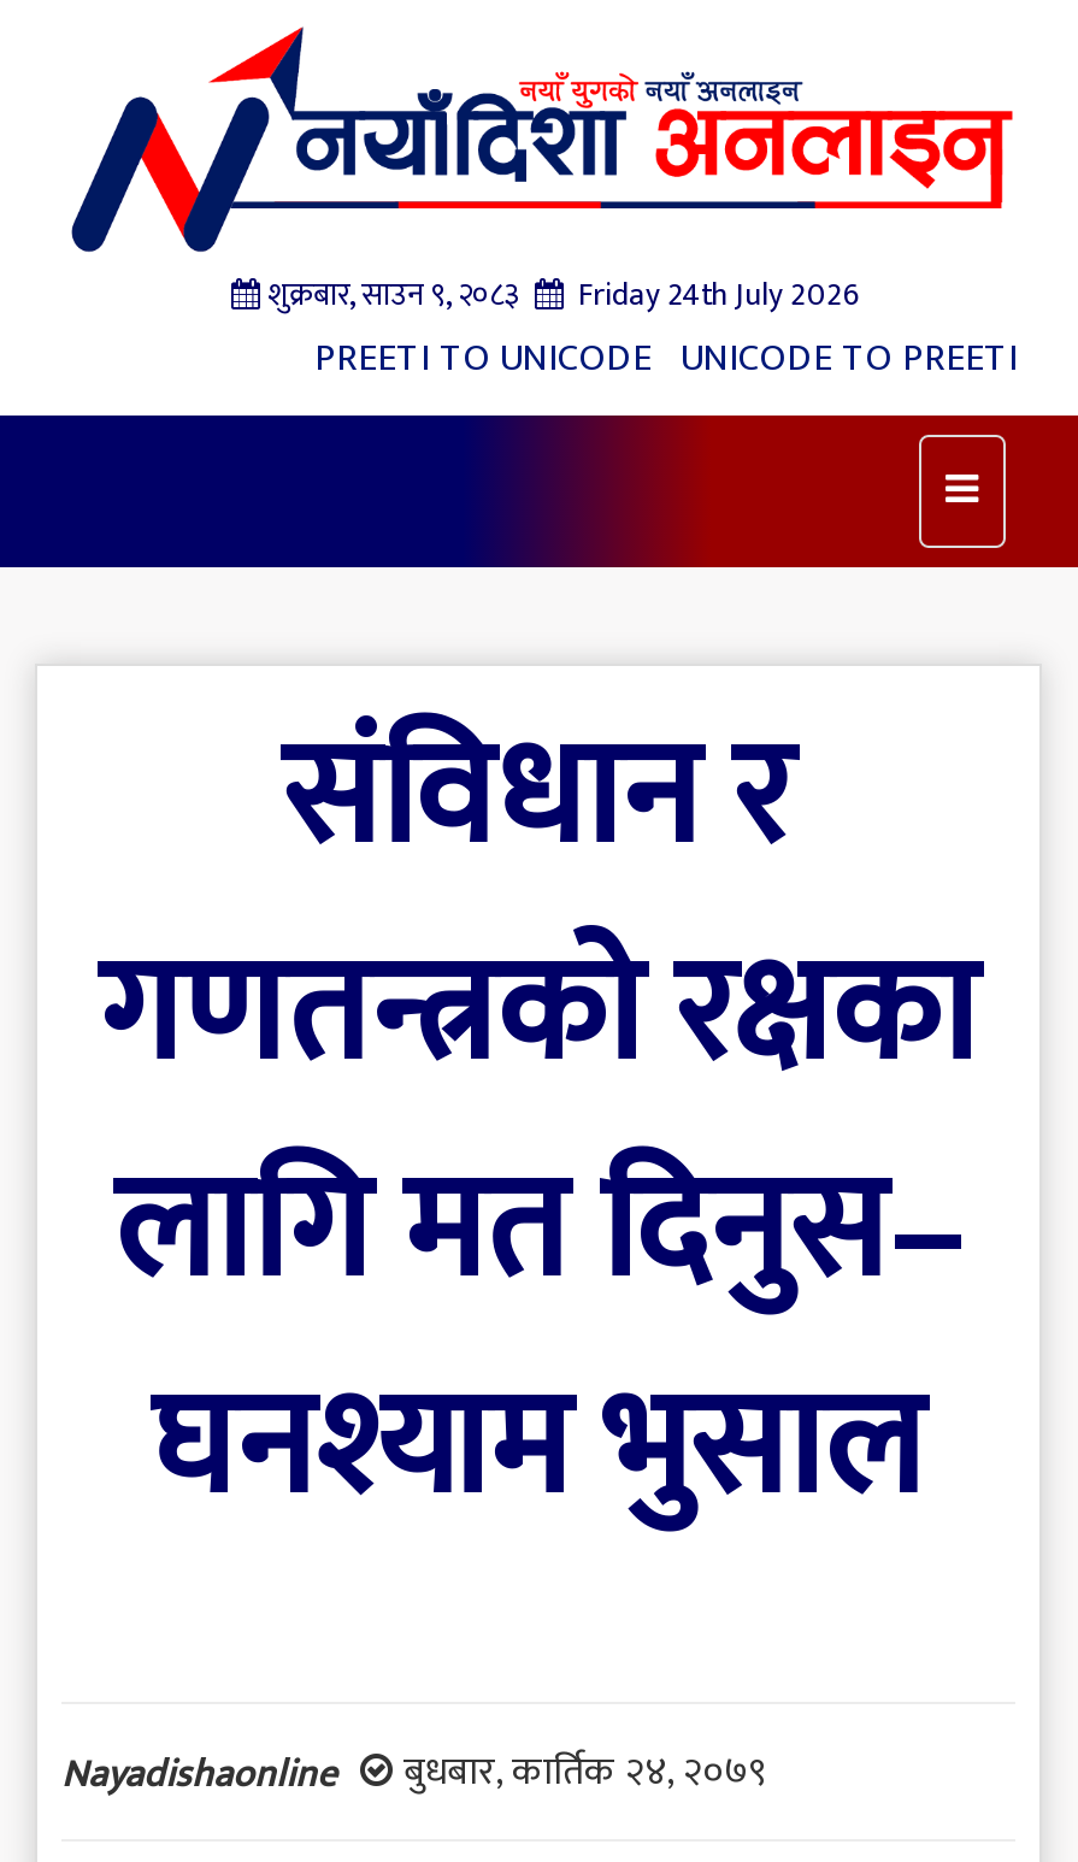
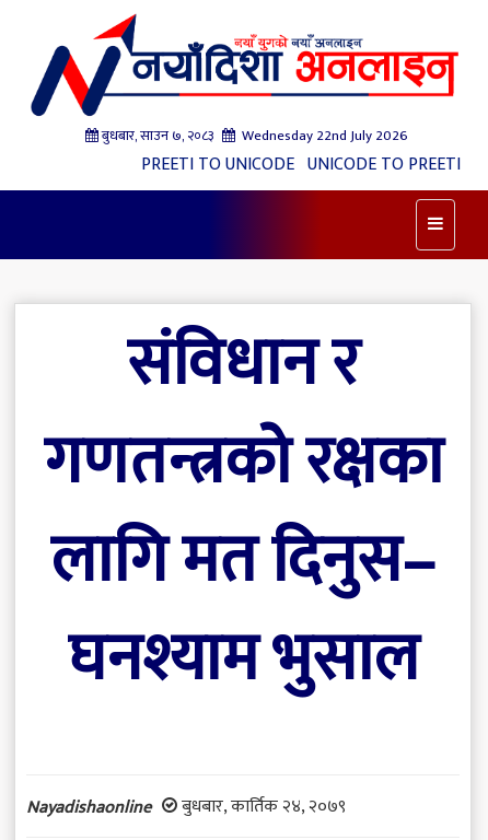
[267,268,518,321] शुक्रबार, साउन ९, २०८३ -> [102,123,214,147] बुधबार, साउन ७, २०८३
[571,268,862,321] Friday 24th July 2026 -> [239,123,408,147] Wednesday 22nd July 2026

